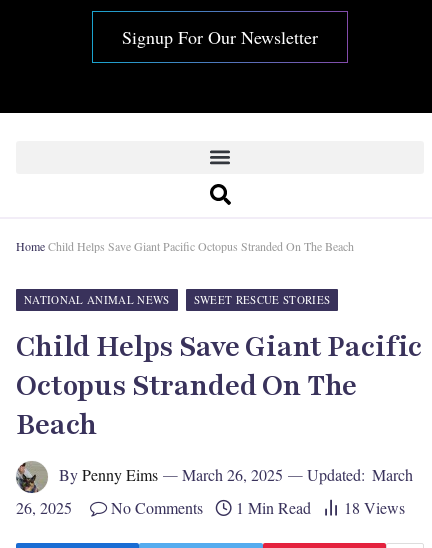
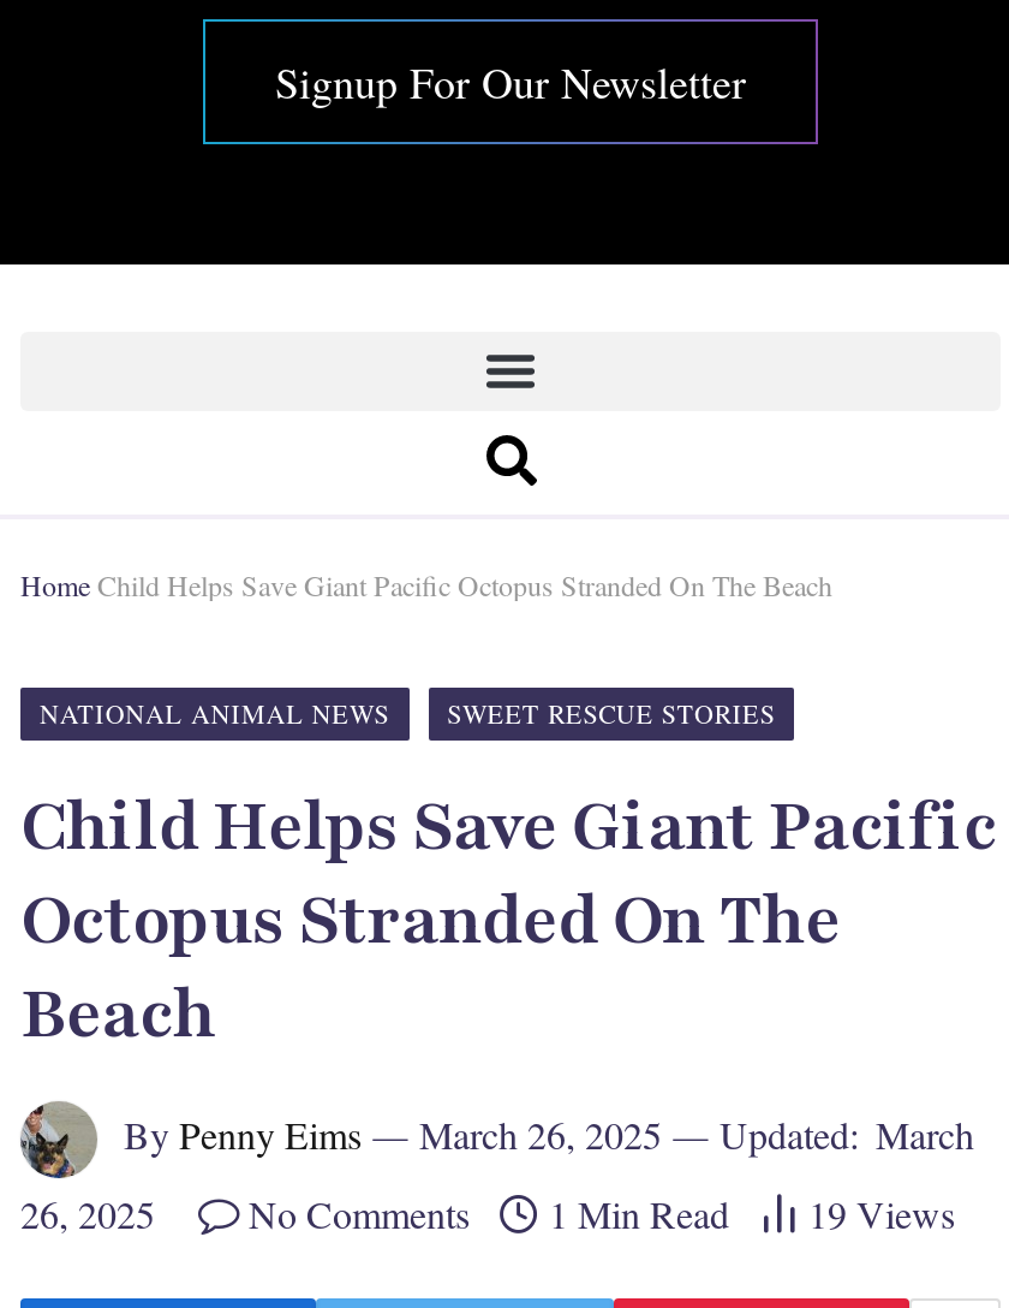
[16,497,405,518] 26, 2025 No Comments 1 Min Read 18 Views -> [20,1189,955,1239] 26, 2025 No Comments 1 Min Read 19 Views

